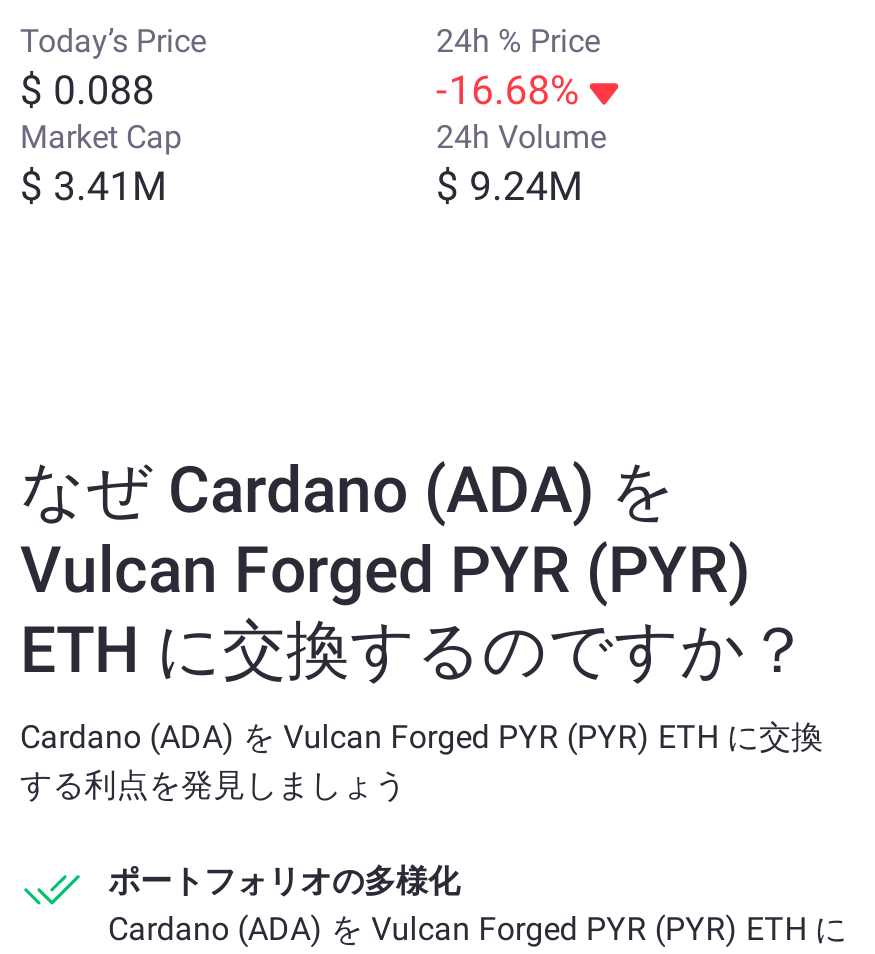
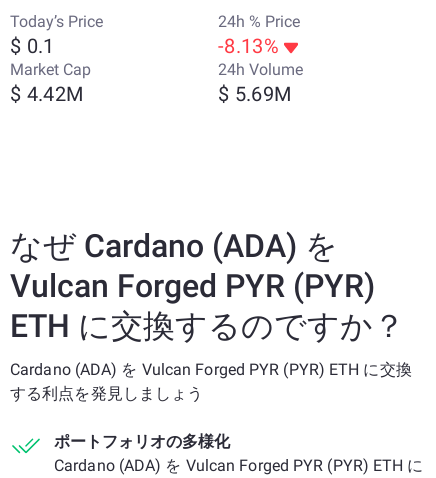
[20,66,155,114] $ 0.088 -> [10,34,55,58] $ 0.1
[436,66,581,114] -16.68% -> [218,34,279,58] -8.13%
[20,162,167,210] $ 3.41M -> [10,82,83,106] $ 4.42M
[436,162,583,210] $ 9.24M -> [218,82,291,106] $ 5.69M

